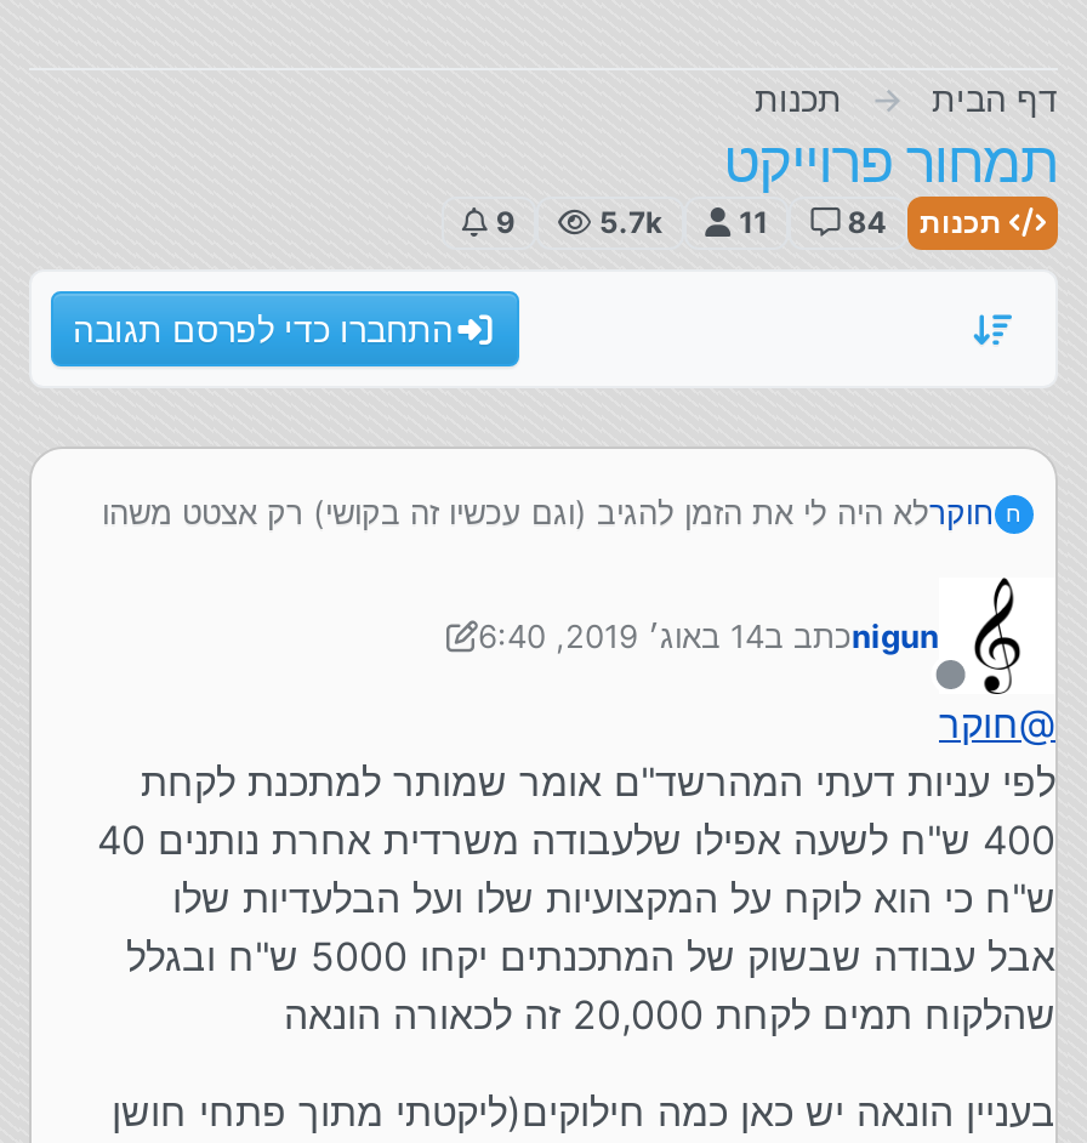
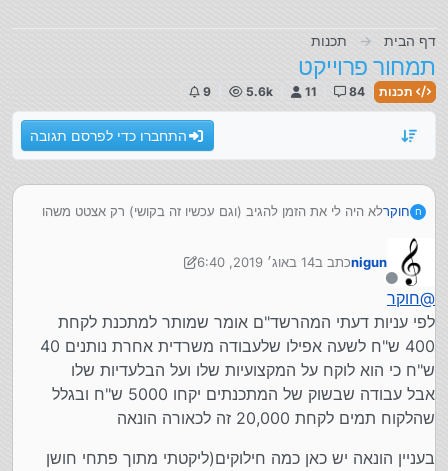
[599,204,662,241] 5.7k -> [246,84,273,99] 5.6k

